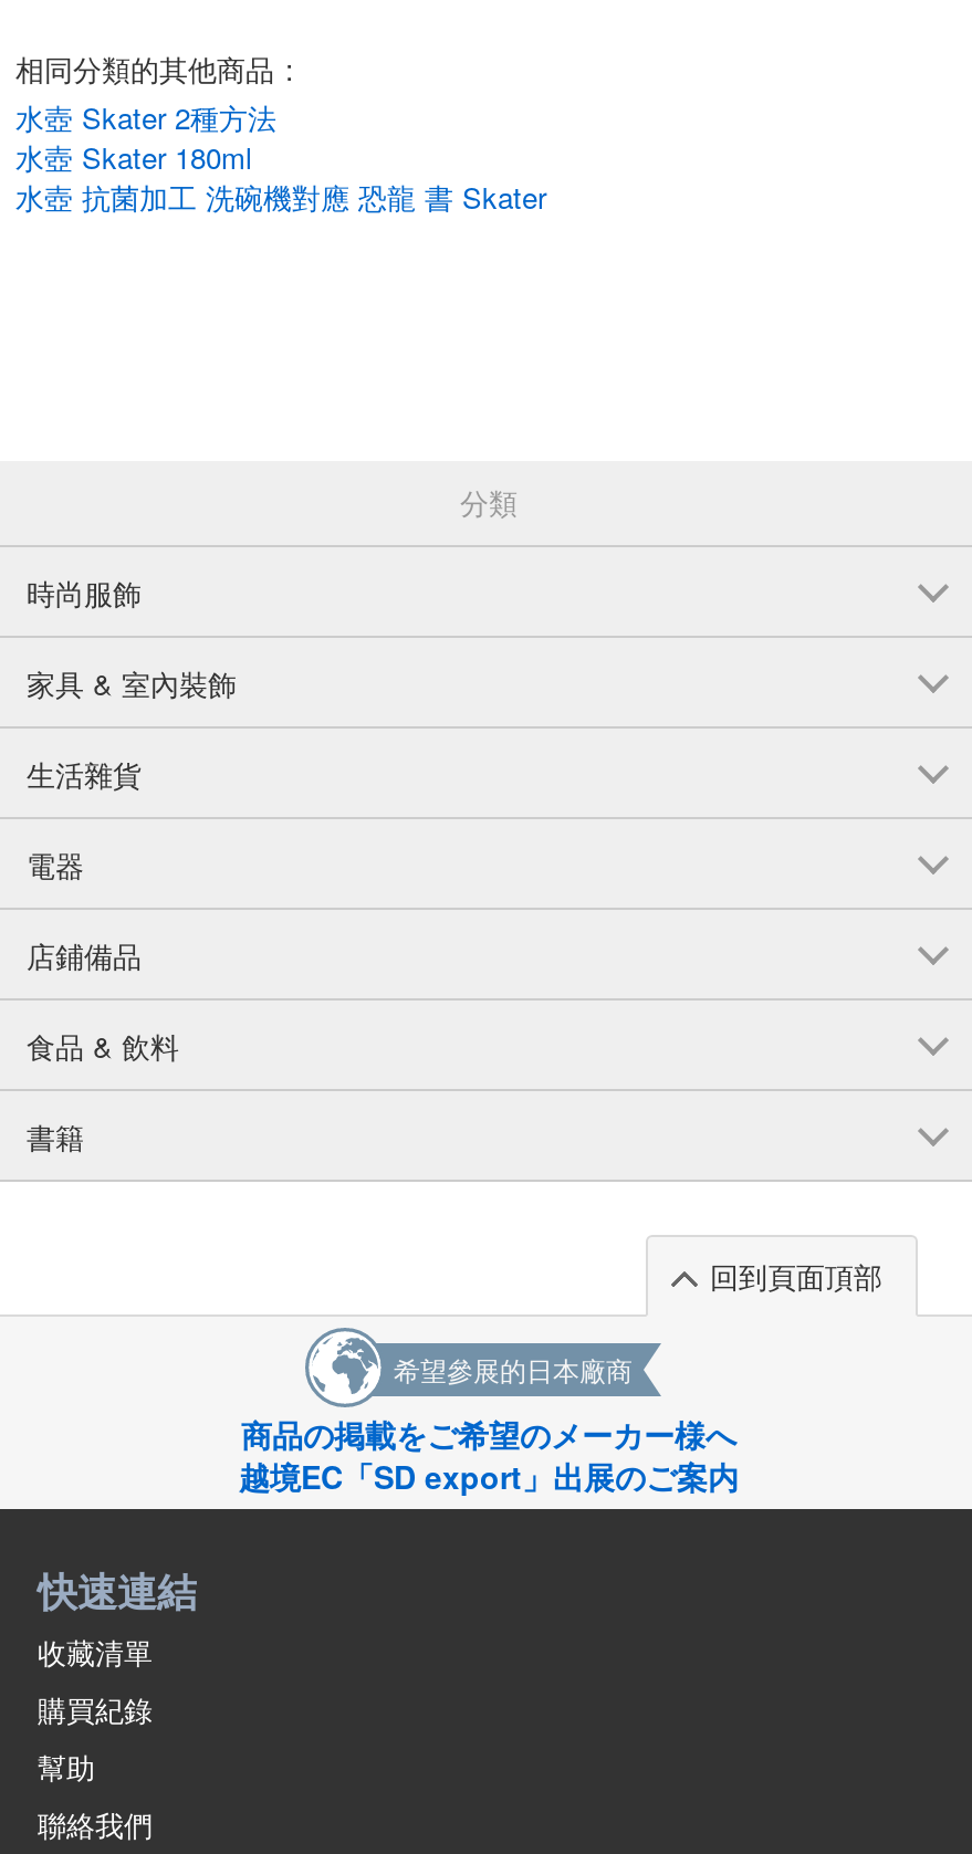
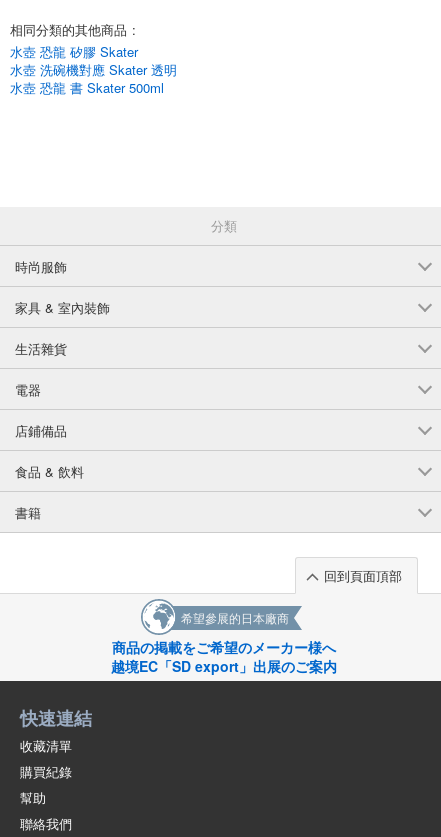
[15,95,546,217] 水壺 Skater 2種方法 | 水壺 Skater 180ml | 水壺 抗菌加工 洗碗機對應 恐龍 書 Skater -> [10,41,177,96] 水壺 恐龍 矽膠 Skater | 水壺 洗碗機對應 Skater 透明 | 水壺 恐龍 書 Skater 500ml

